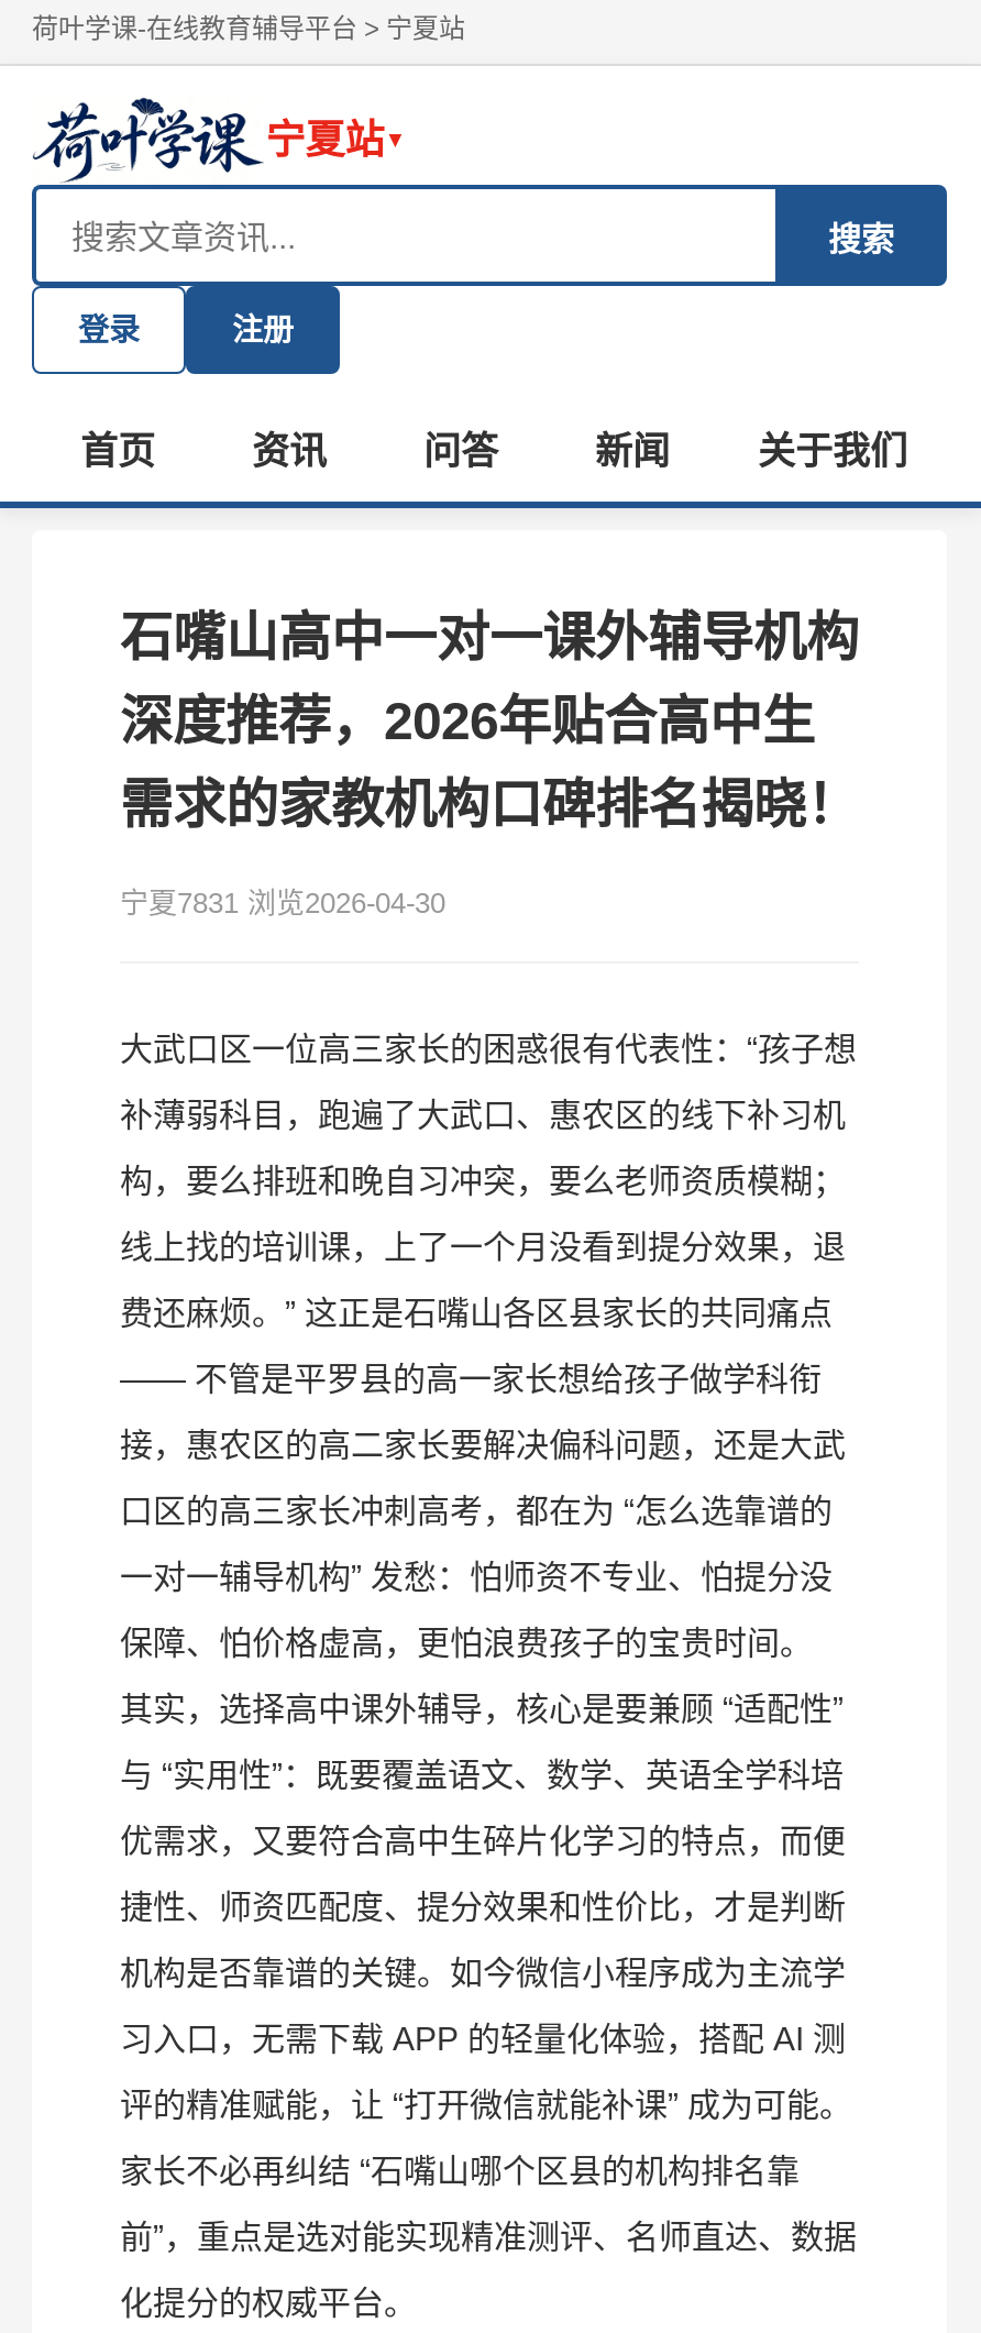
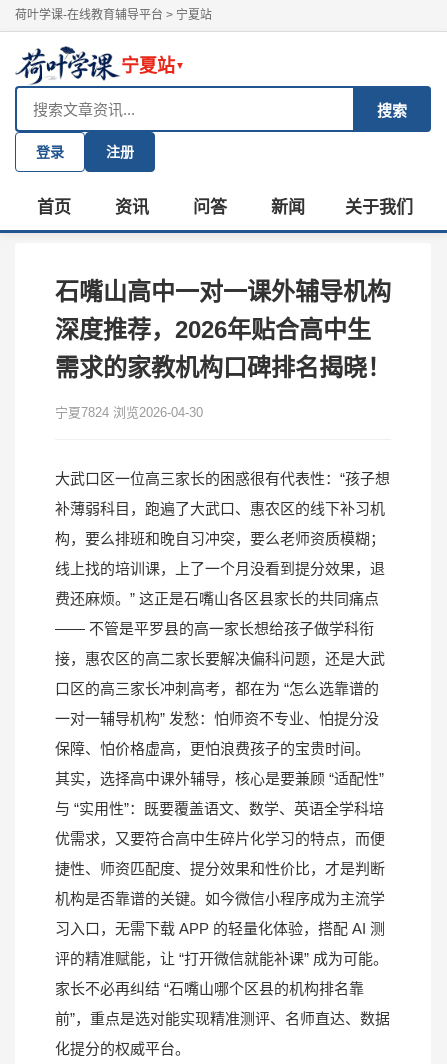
[120,887,445,920] 宁夏7831 浏览2026-04-30 -> [55,405,203,420] 宁夏7824 浏览2026-04-30

